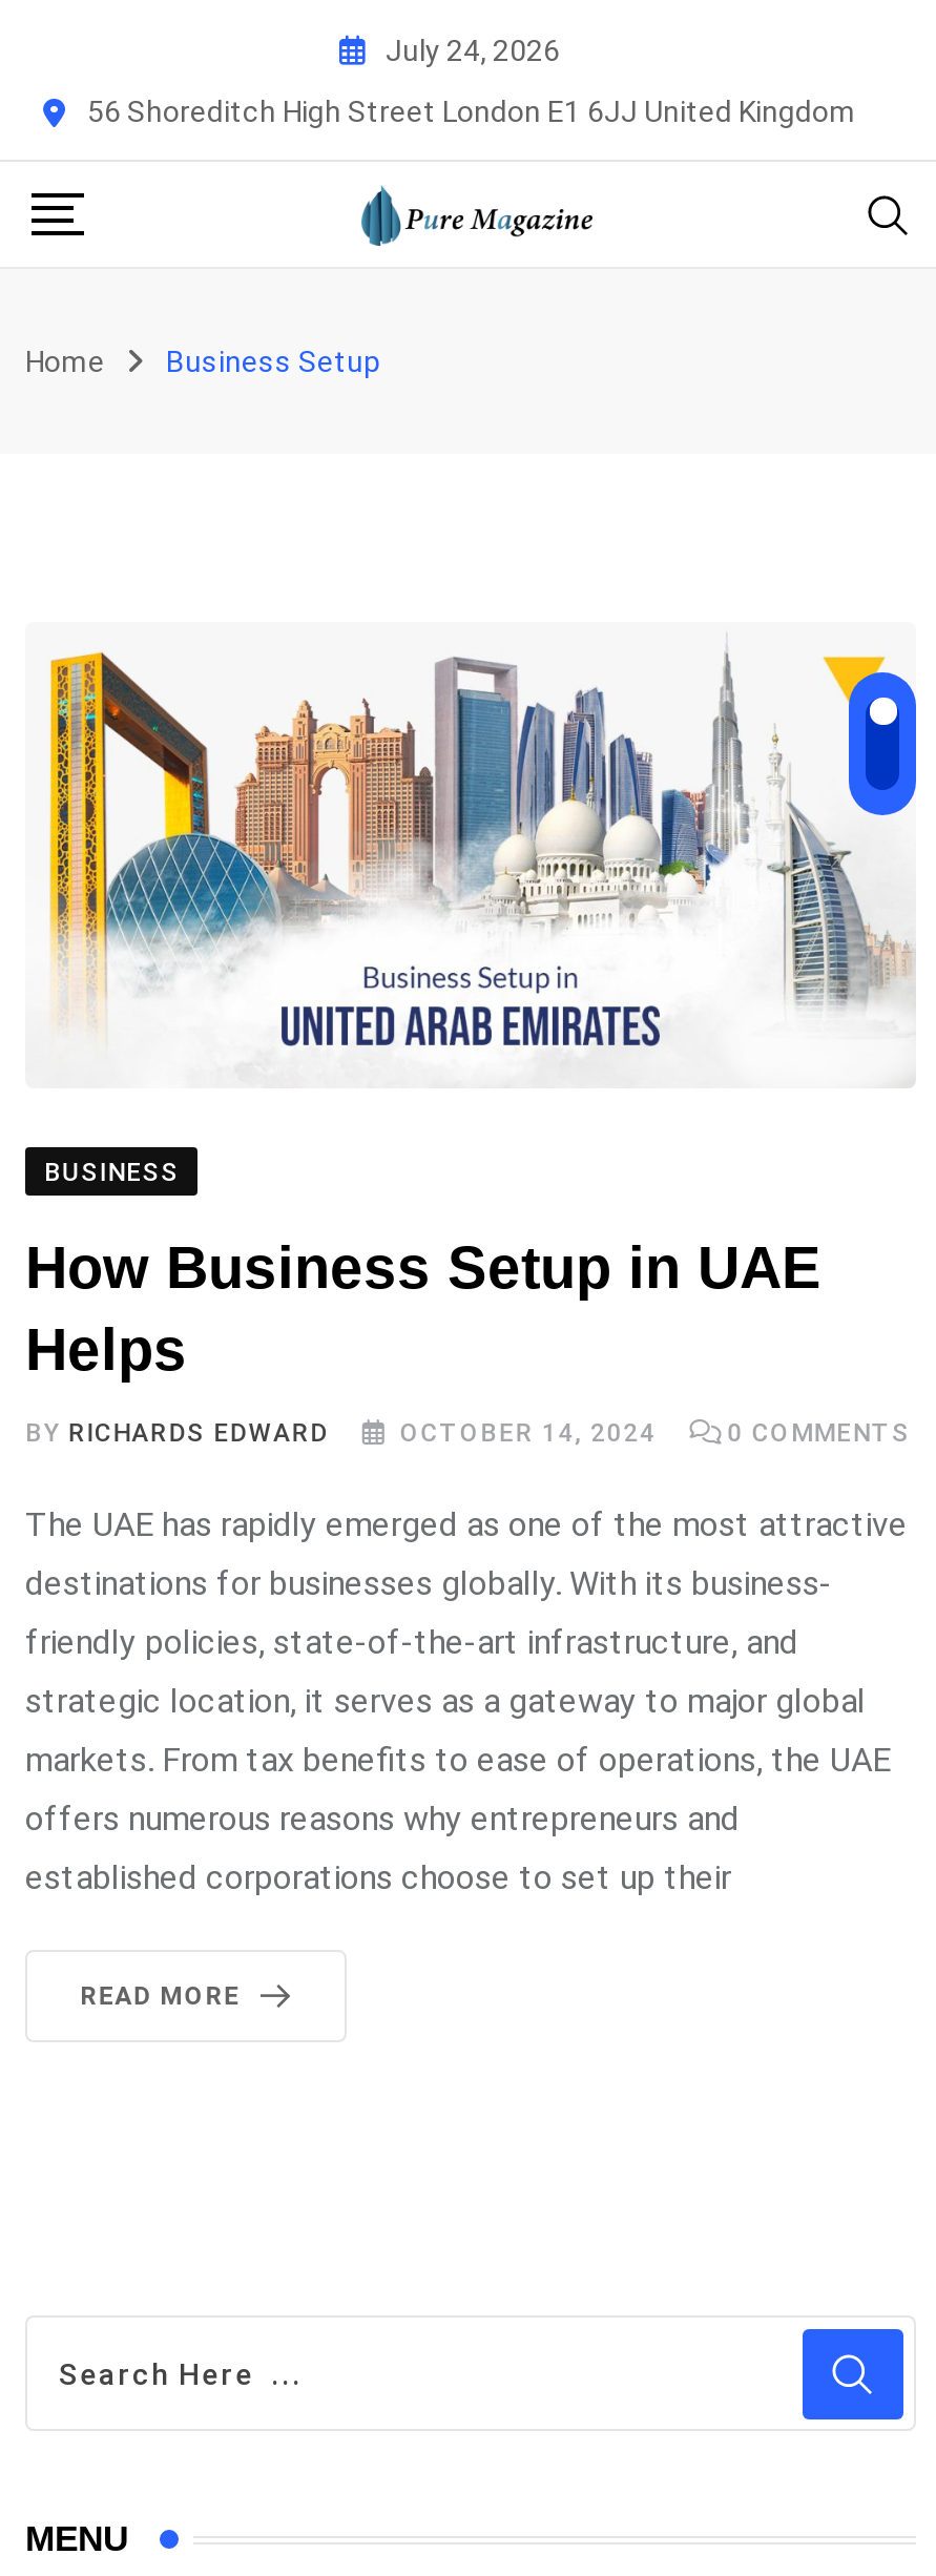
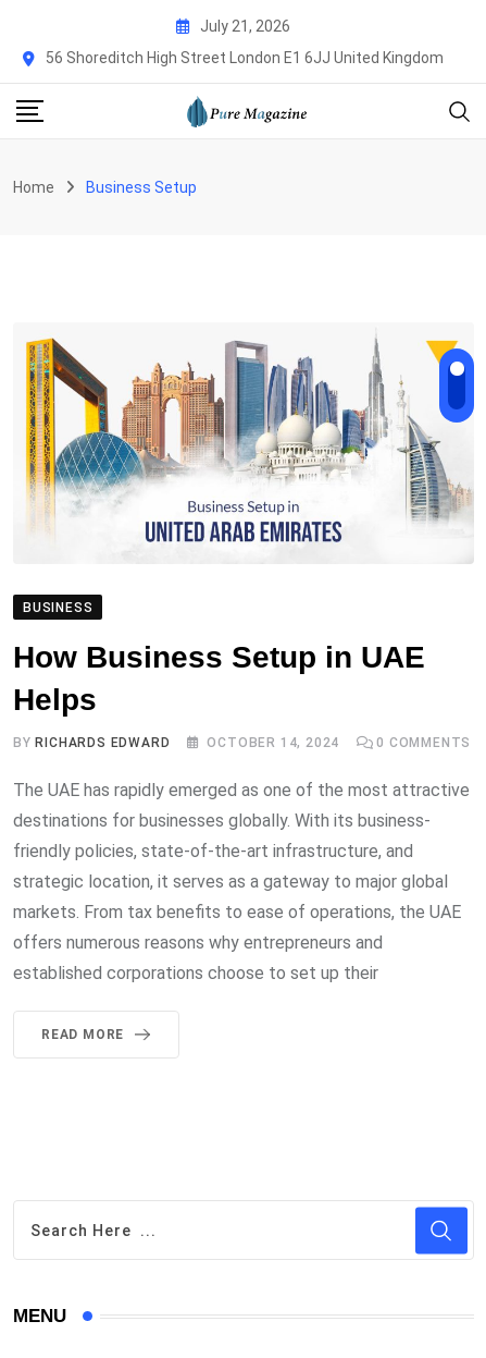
[386,33,560,66] July 24, 2026 -> [200,17,290,34] July 21, 2026

